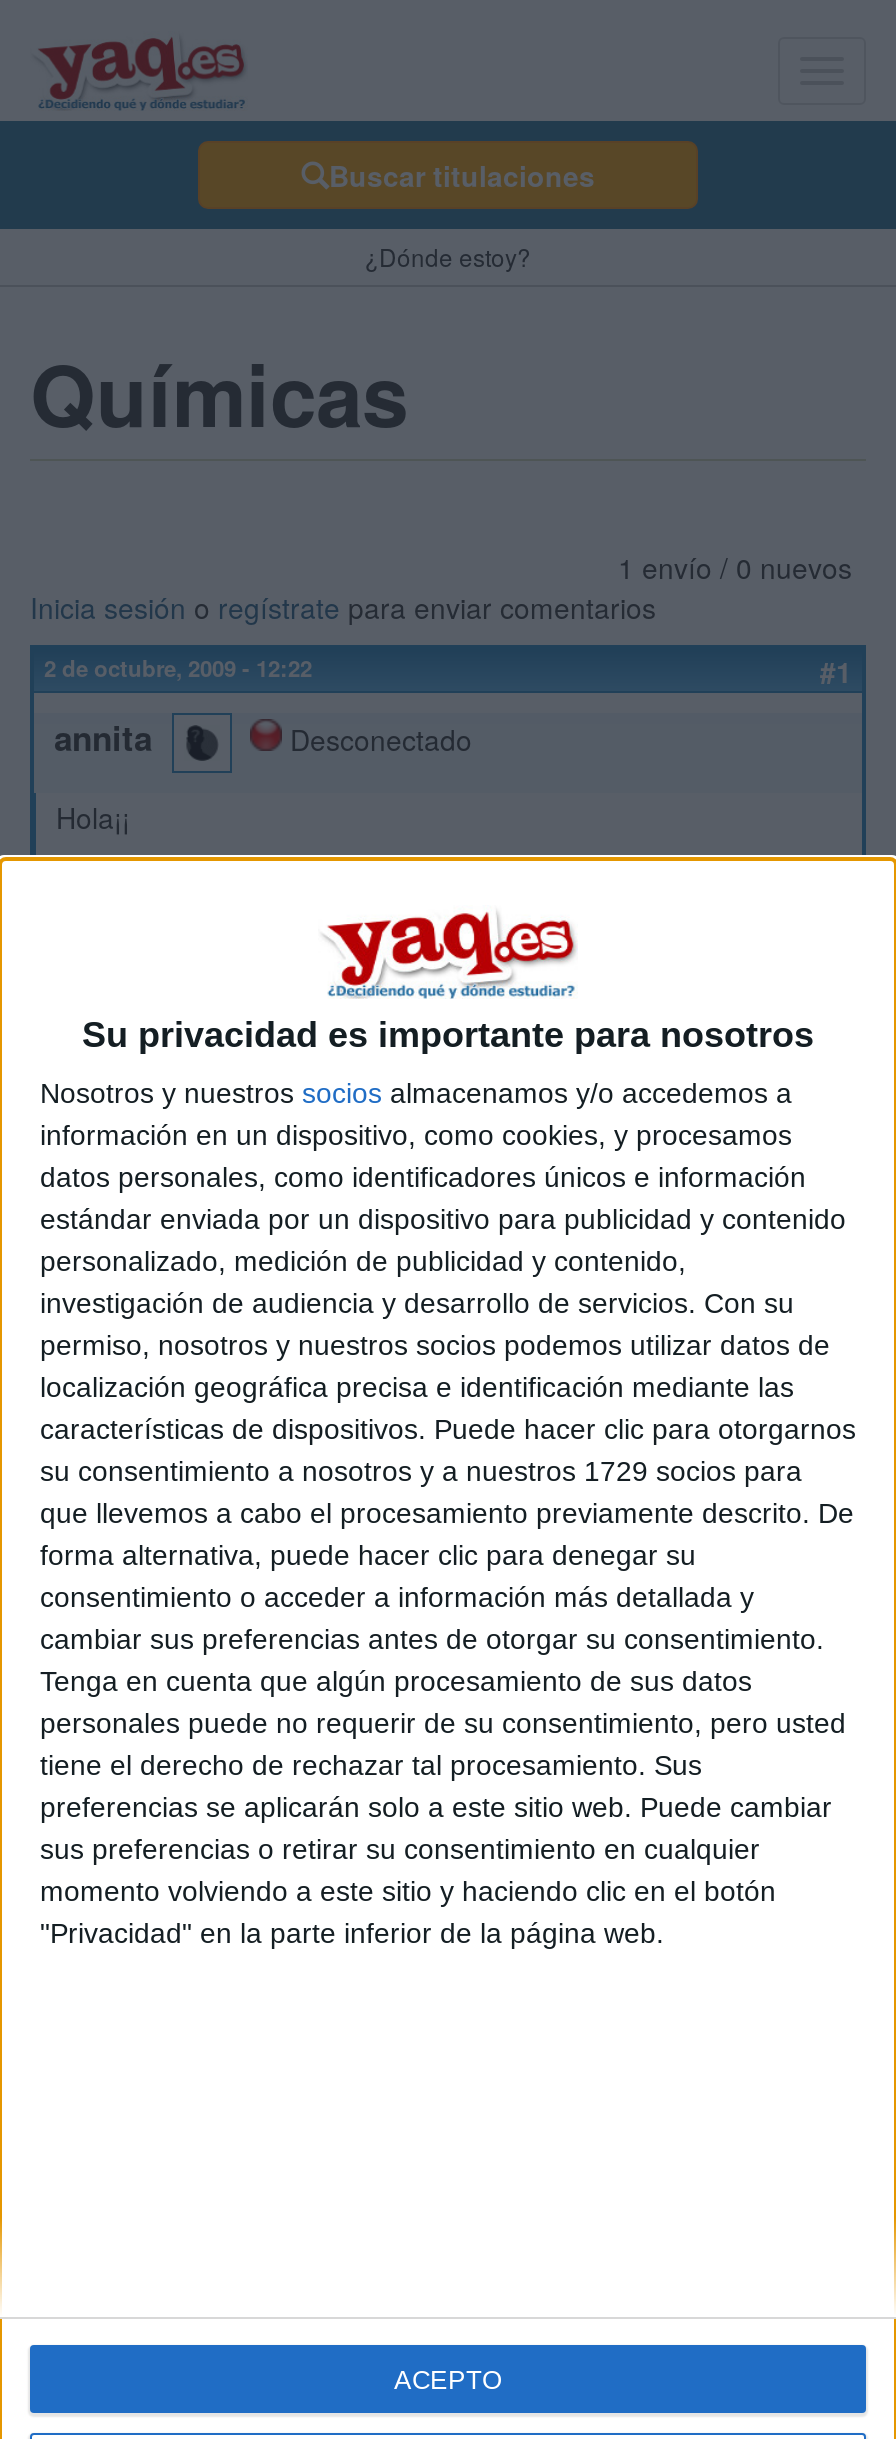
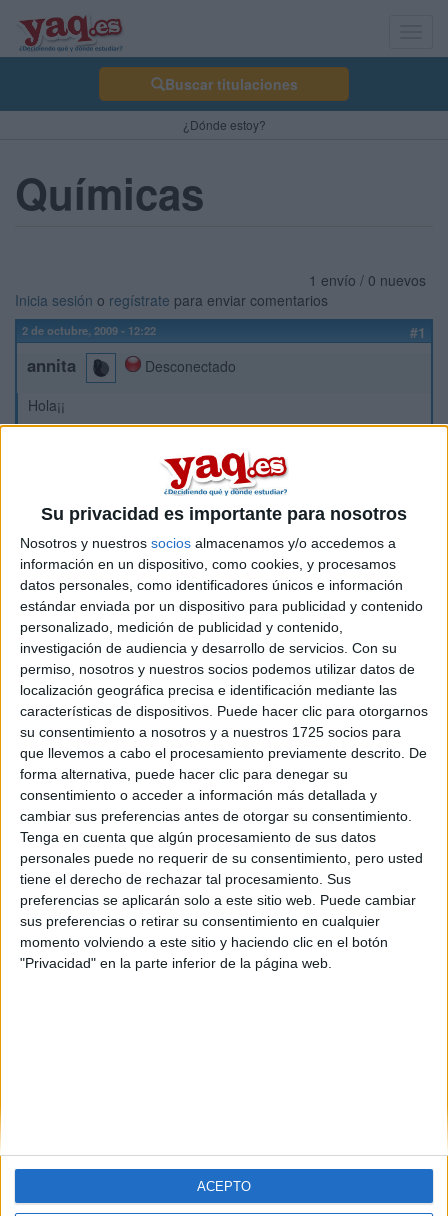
[40,1455,802,1487] su consentimiento a nosotros y a nuestros 1729 socios para -> [20,724,401,740] su consentimiento a nosotros y a nuestros 1725 socios para

